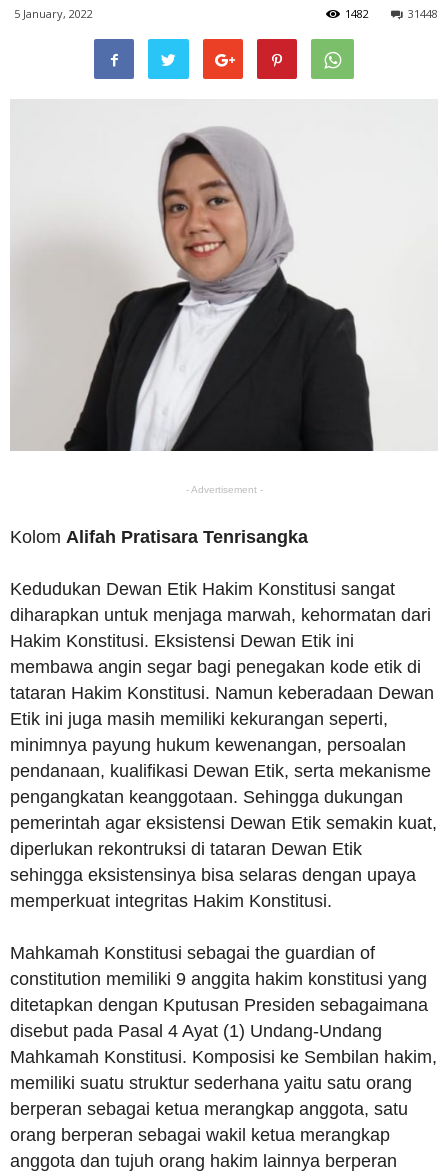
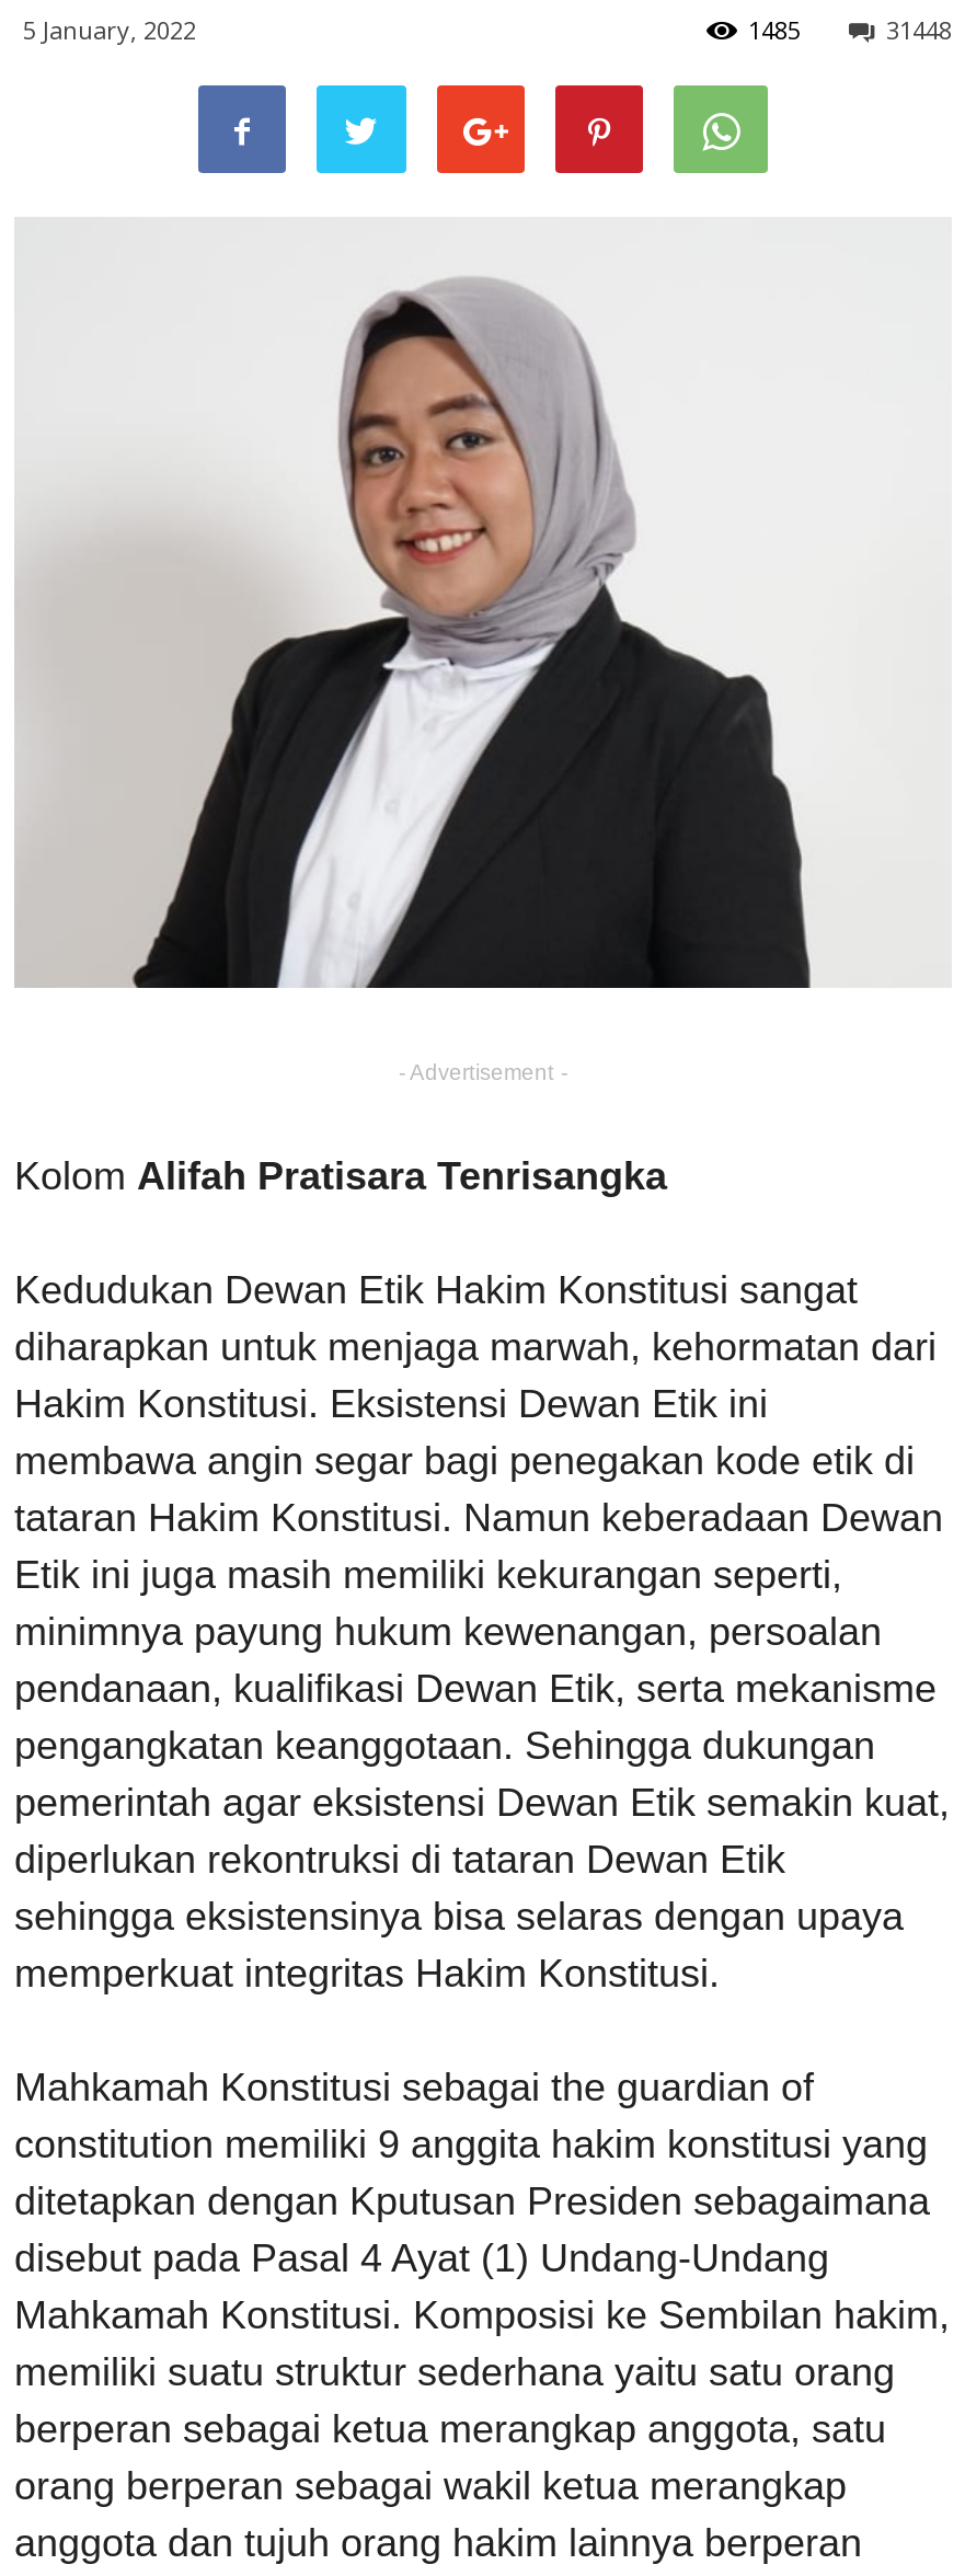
[345,6,369,21] 1482 -> [748,13,801,46] 1485

